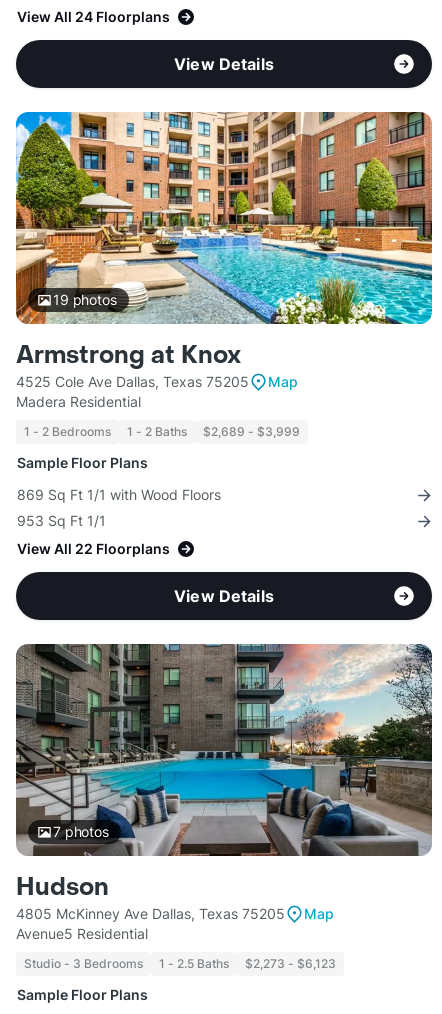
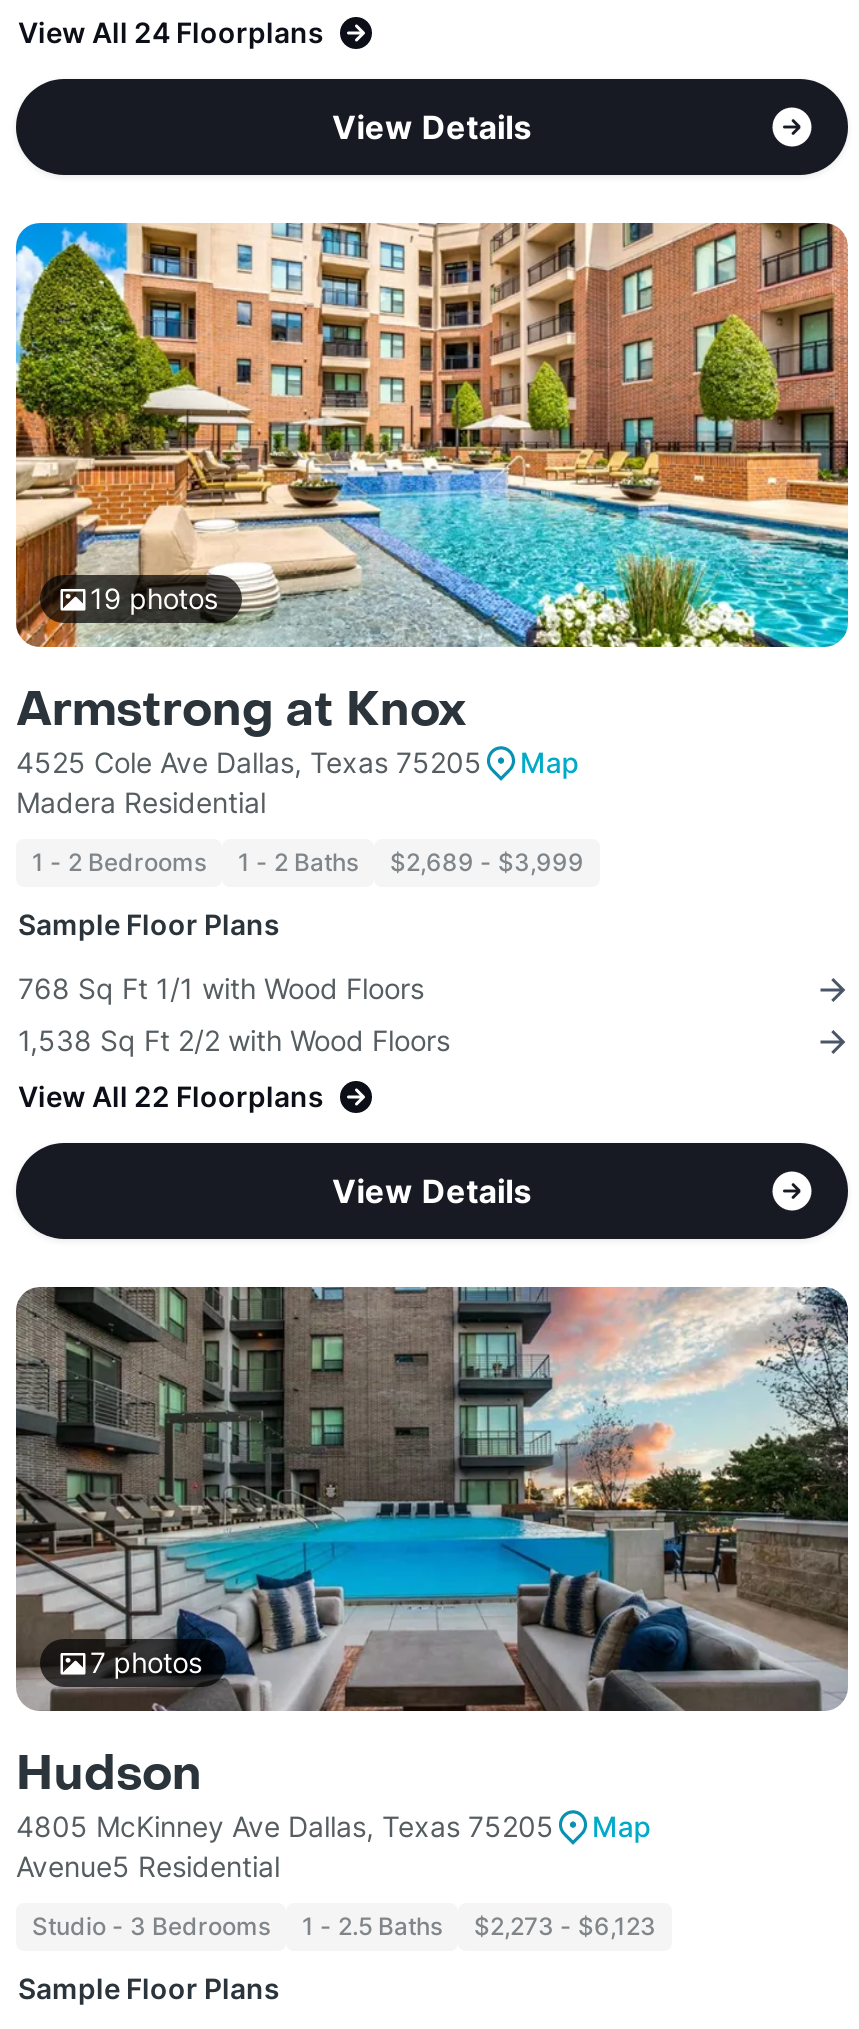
[17,486,221,503] 869 Sq Ft 1/1 with Wood Floors -> [18,971,424,1005] 768 Sq Ft 1/1 with Wood Floors
[17,512,106,529] 953 Sq Ft 1/1 -> [18,1023,450,1057] 1,538 Sq Ft 2/2 with Wood Floors

